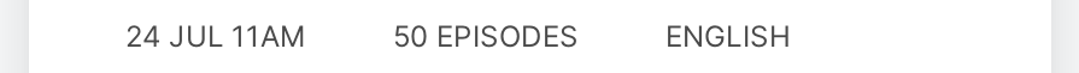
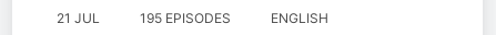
[125,18,579,54] 24 JUL 11AM | 50 EPISODES -> [57,10,231,26] 21 JUL | 195 EPISODES

